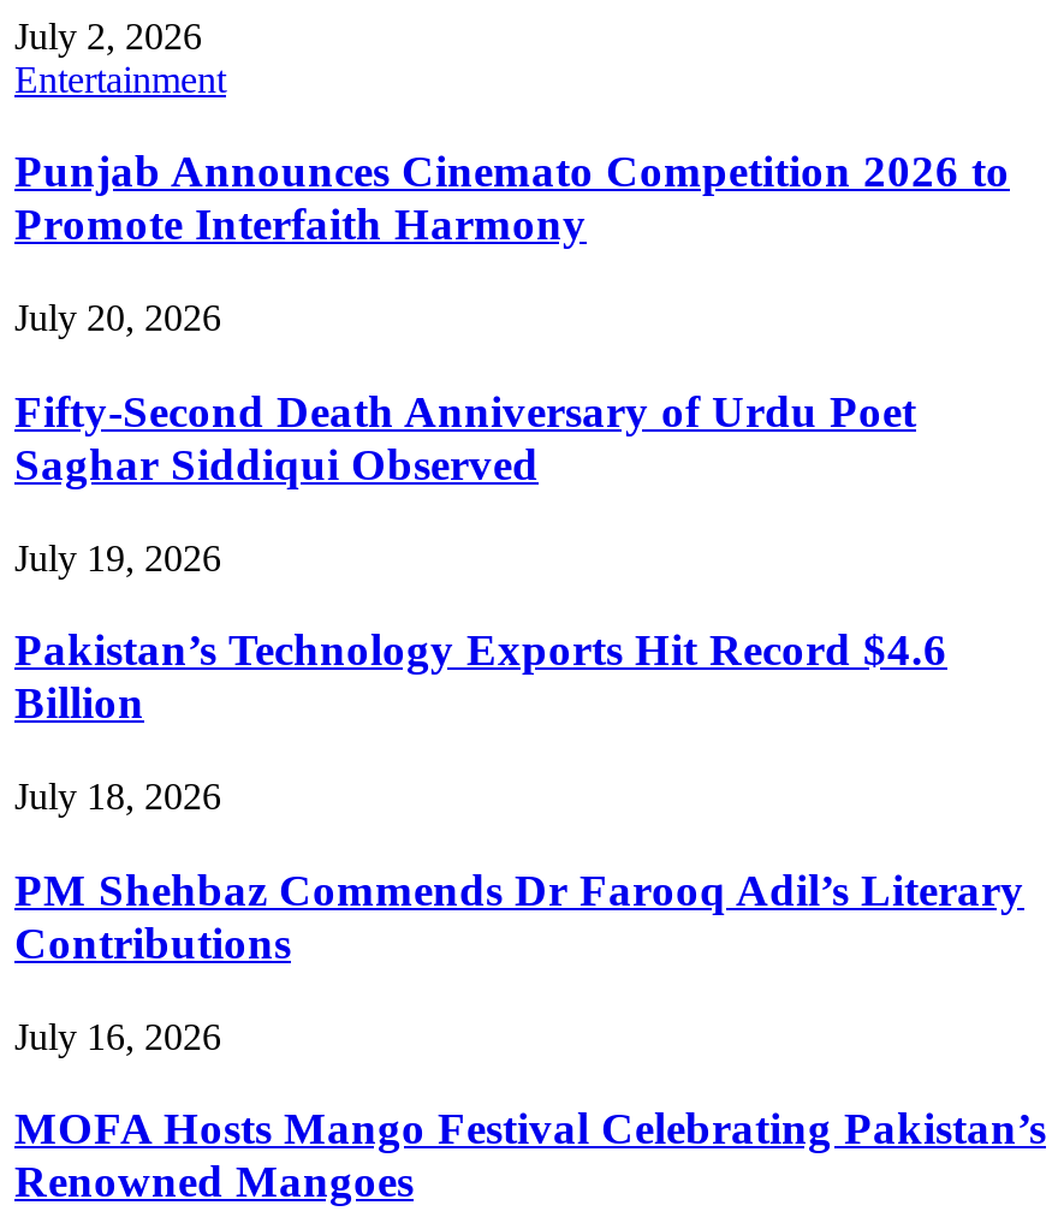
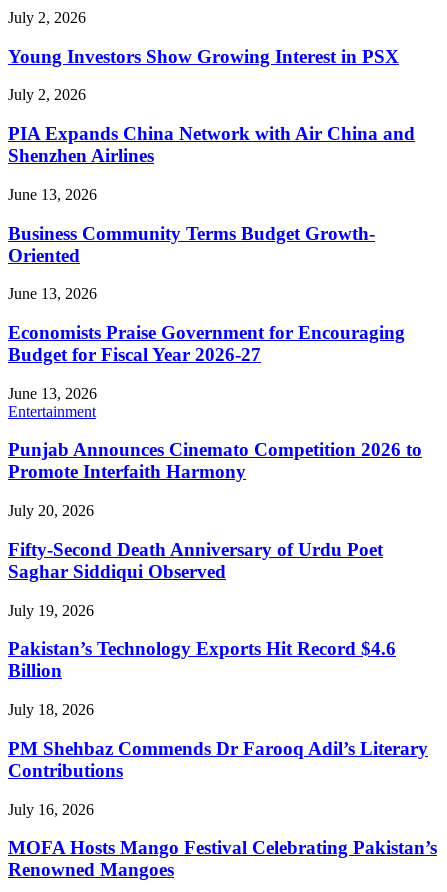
none -> [8,46,415,402] Young Investors Show Growing Interest in PSX | July 2, 2026 | PIA Expands China Network with Air China and | Shenzhen Airlines | June 13, 2026 | Business Community Terms Budget Growth- | Oriented | June 13, 2026 | Economists Praise Government for Encouraging | Budget for Fiscal Year 2026-27 | June 13, 2026

